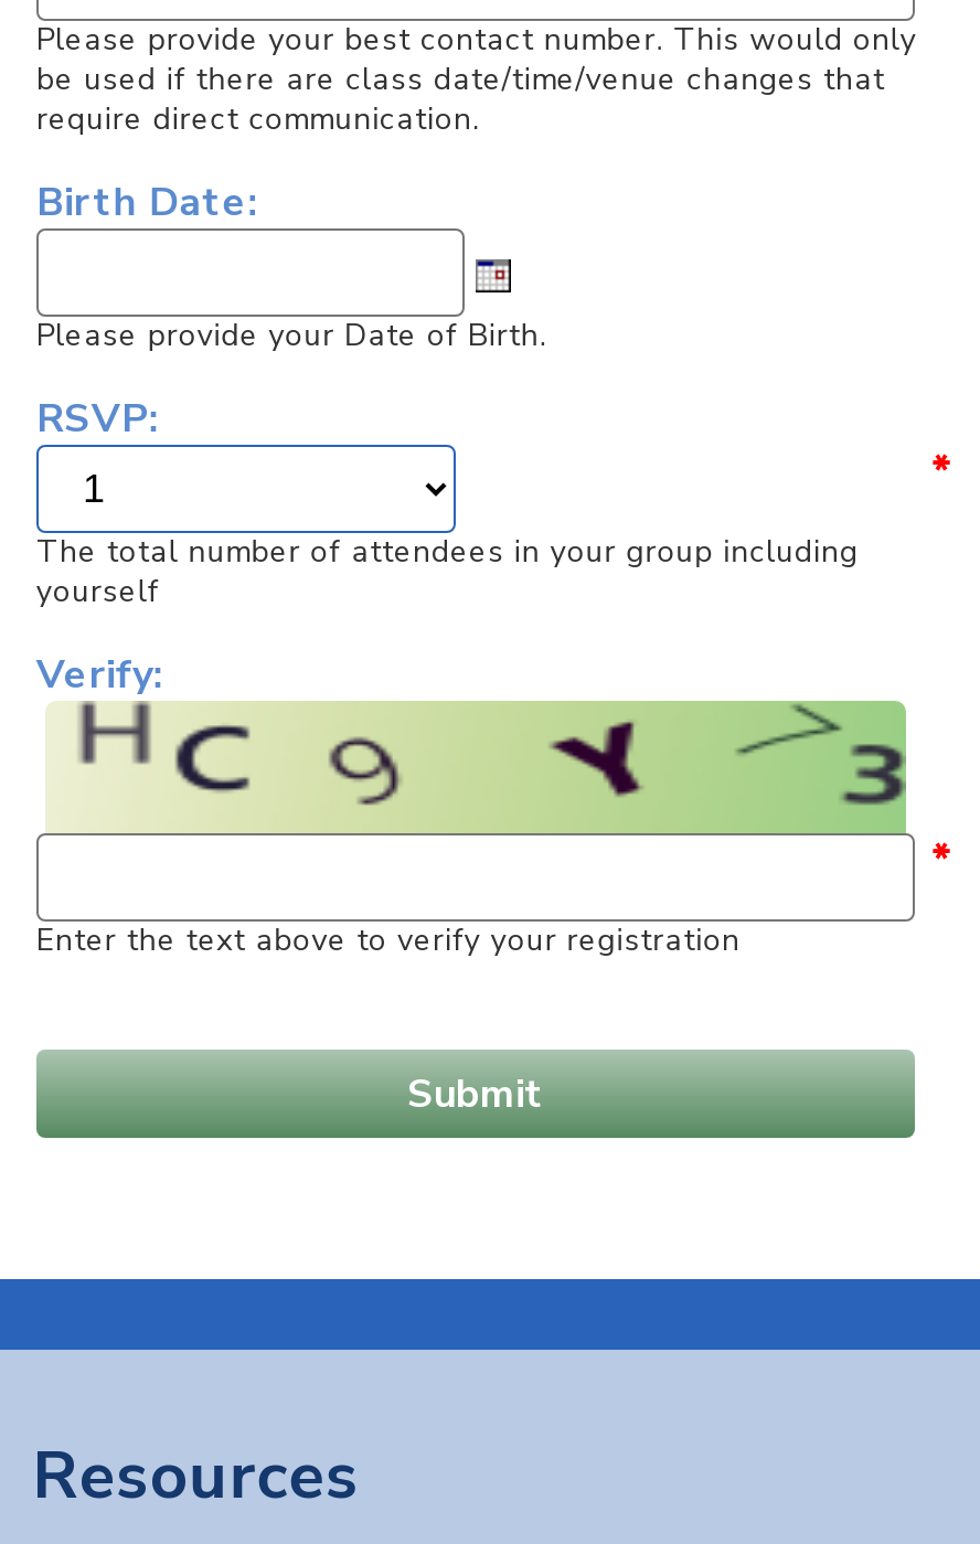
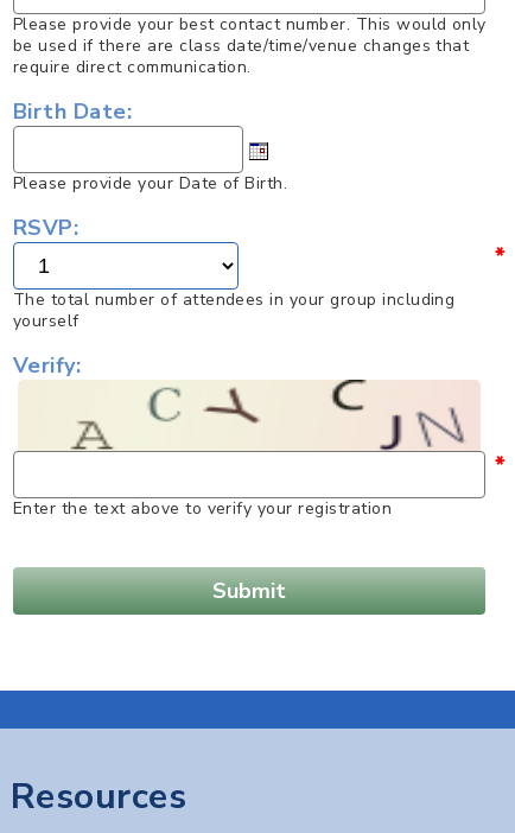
[76,701,908,835] [image] -> [36,379,481,452] [image]

